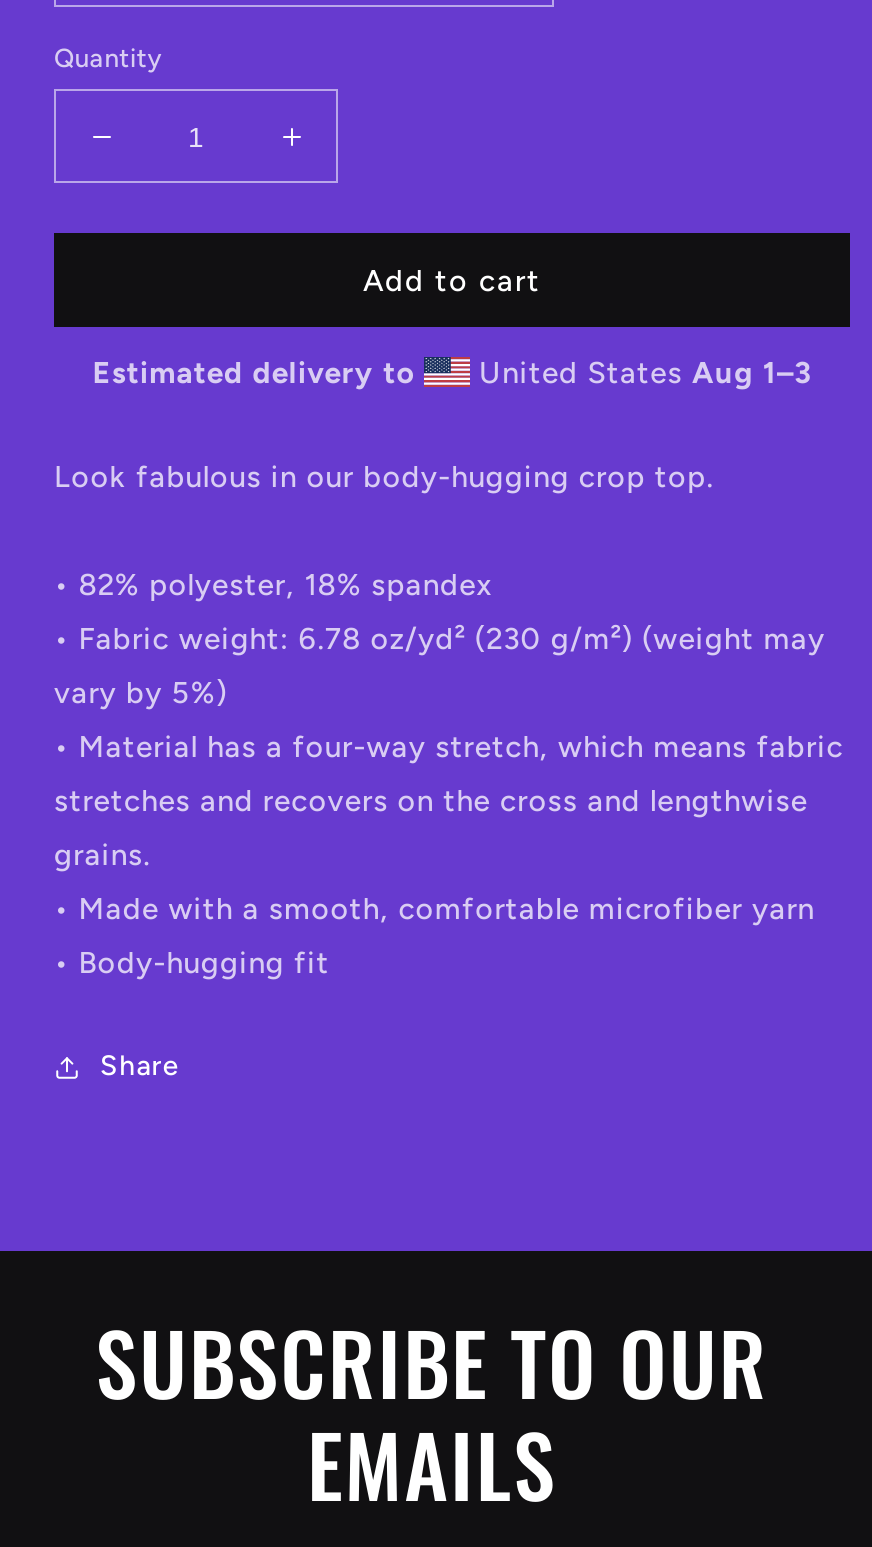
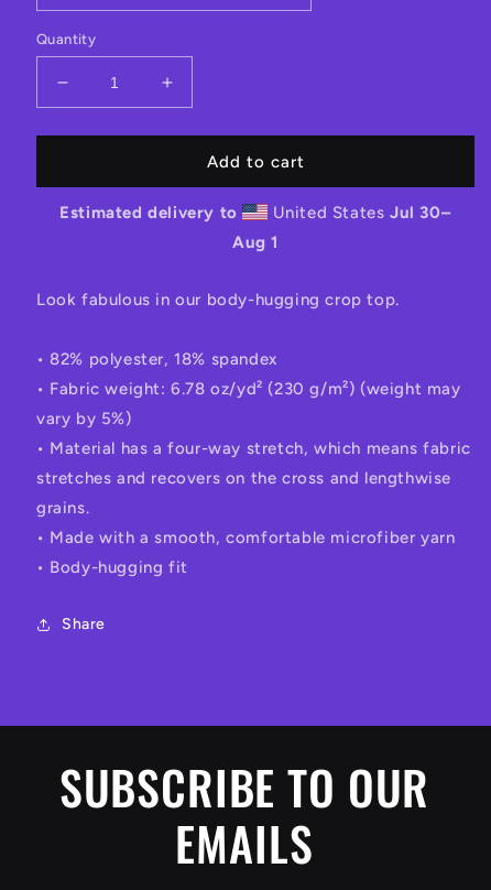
[470,355,812,391] United States Aug 1–3 -> [232,203,451,252] United States Jul 30– | Aug 1

